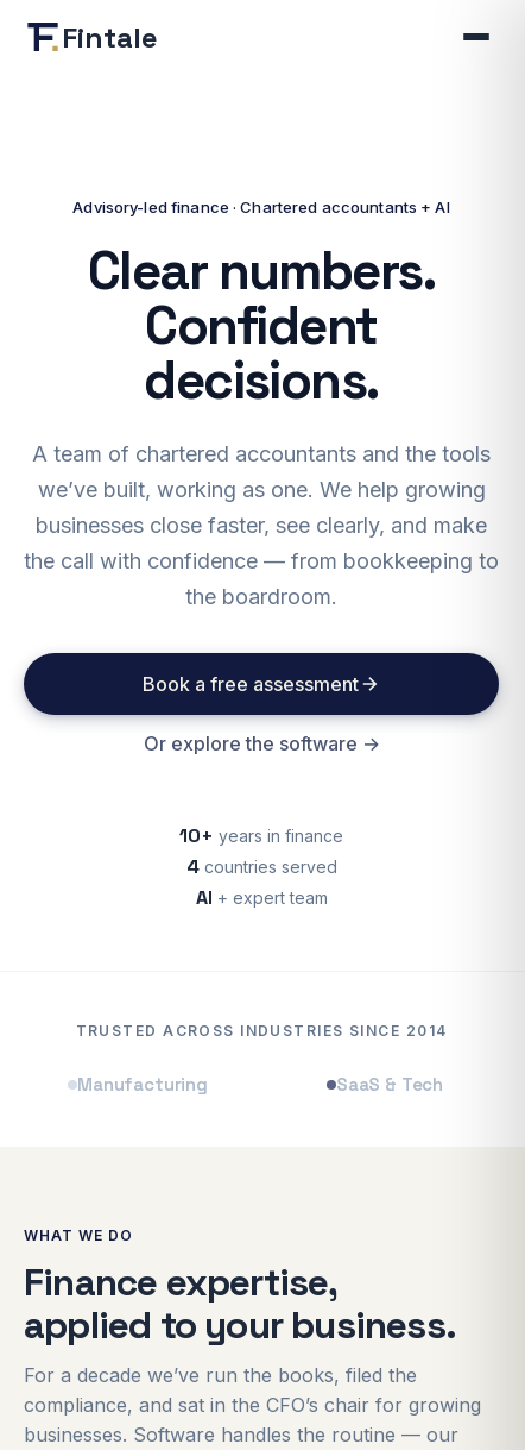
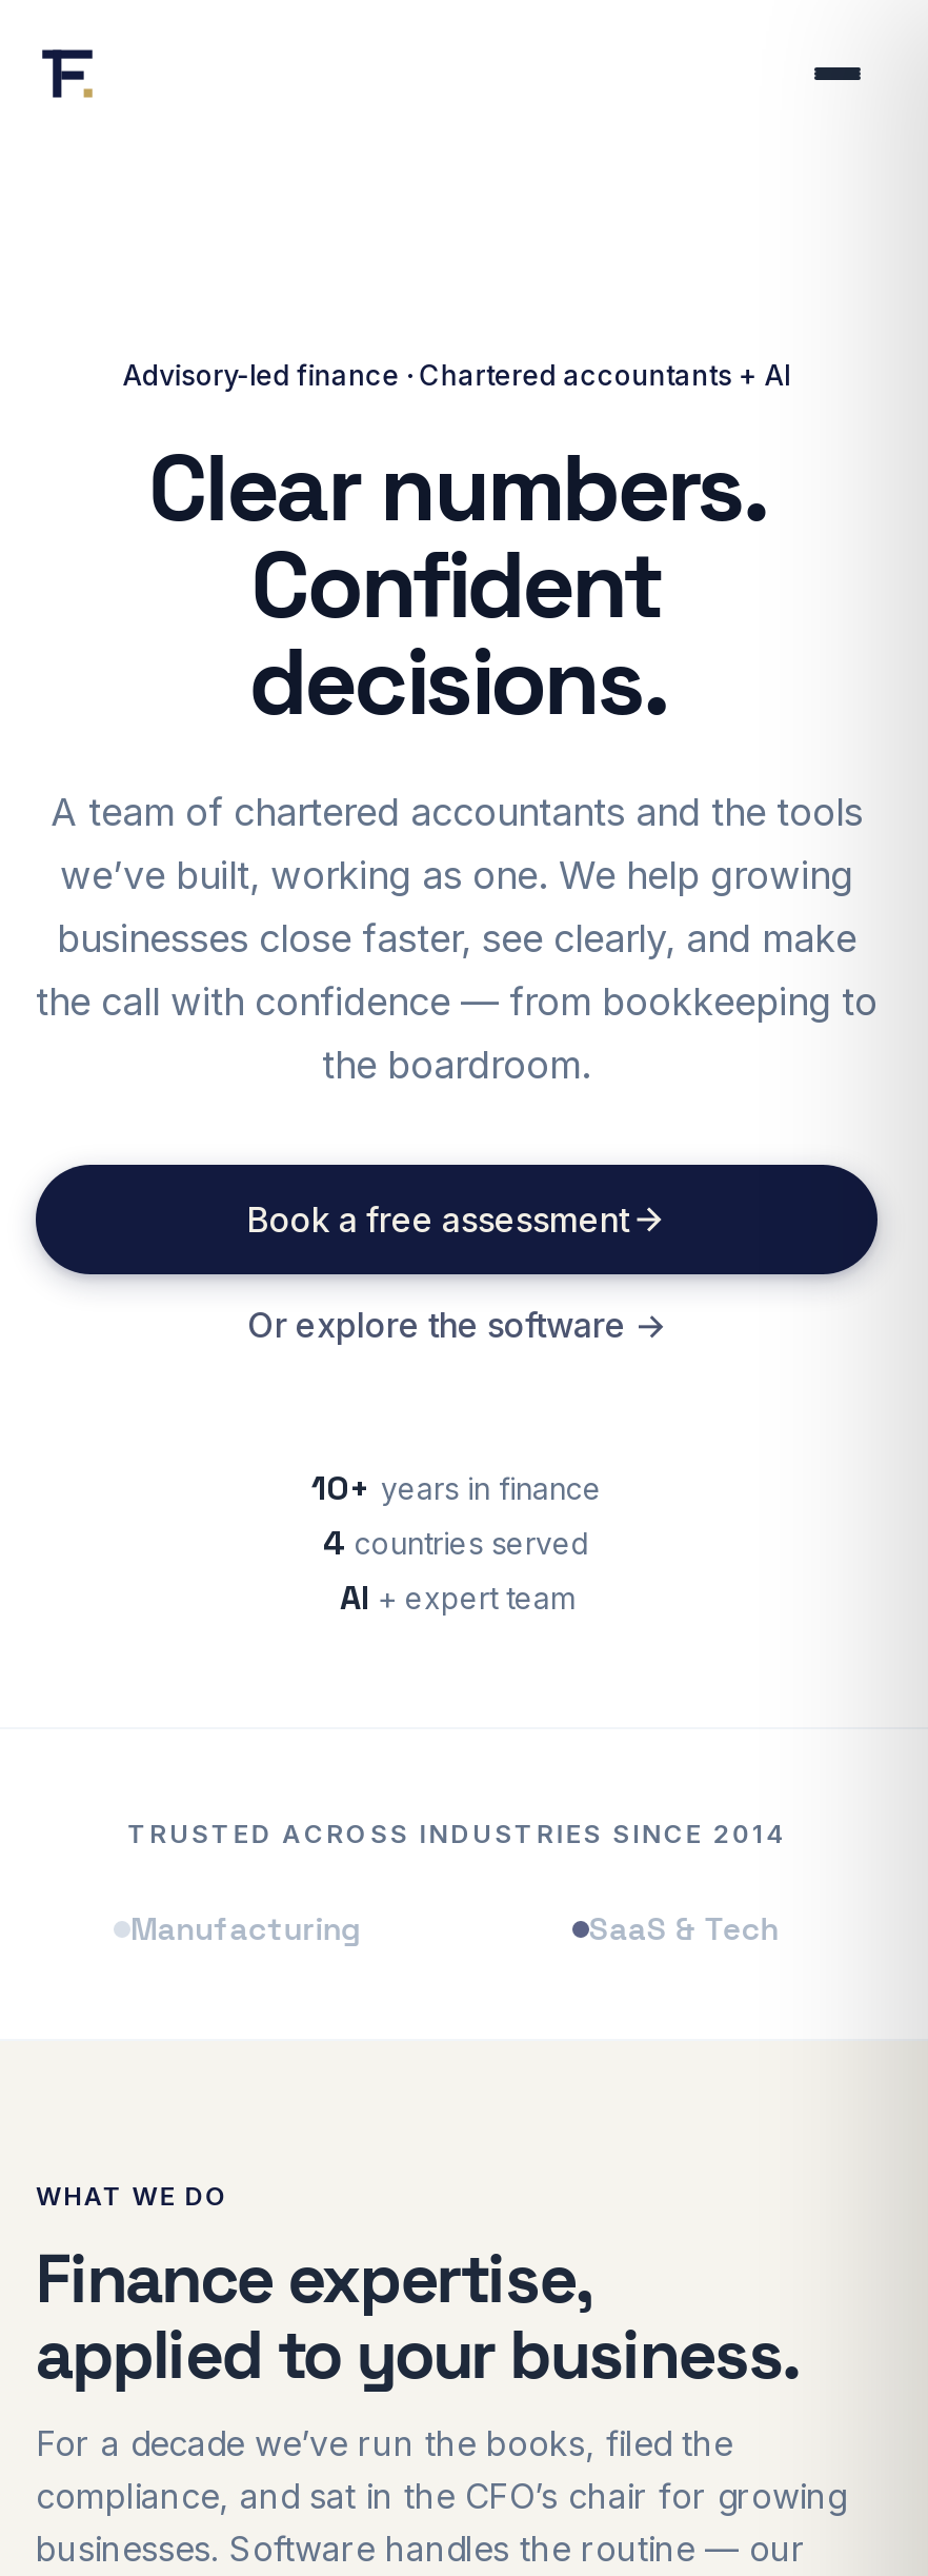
[62,18,158,55] Fintale -> none

